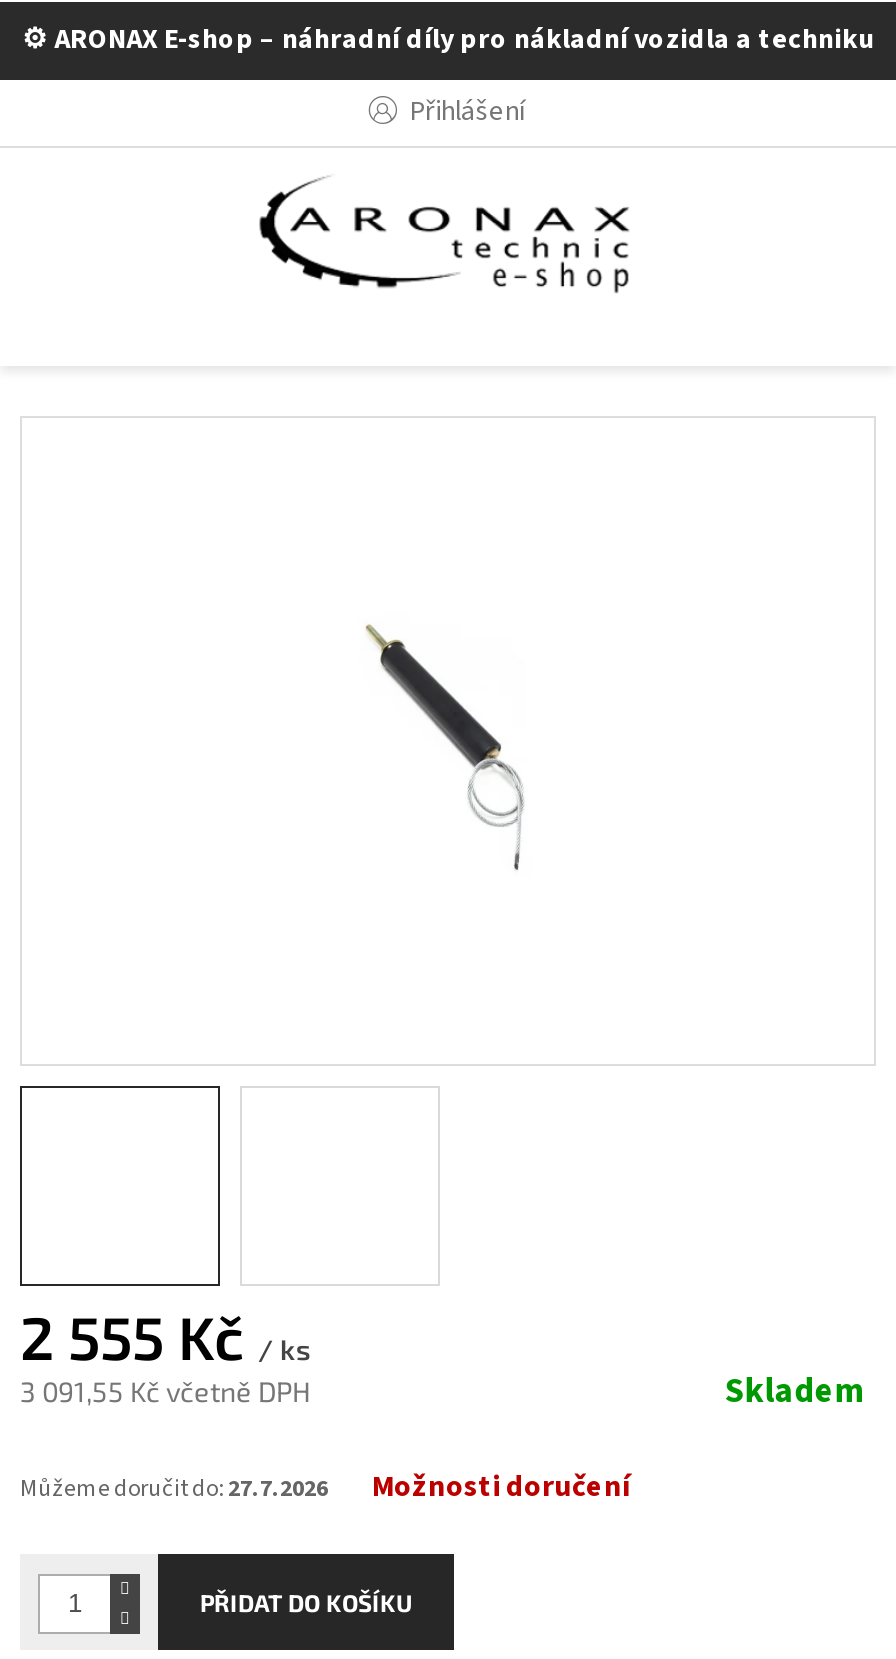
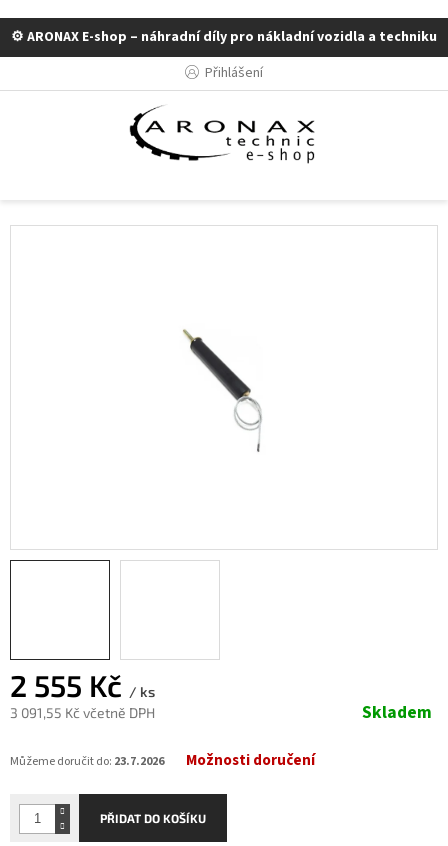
[20,1472,328,1506] Můžeme doručit do: 27.7.2026 -> [10,753,164,770] Můžeme doručit do: 23.7.2026

